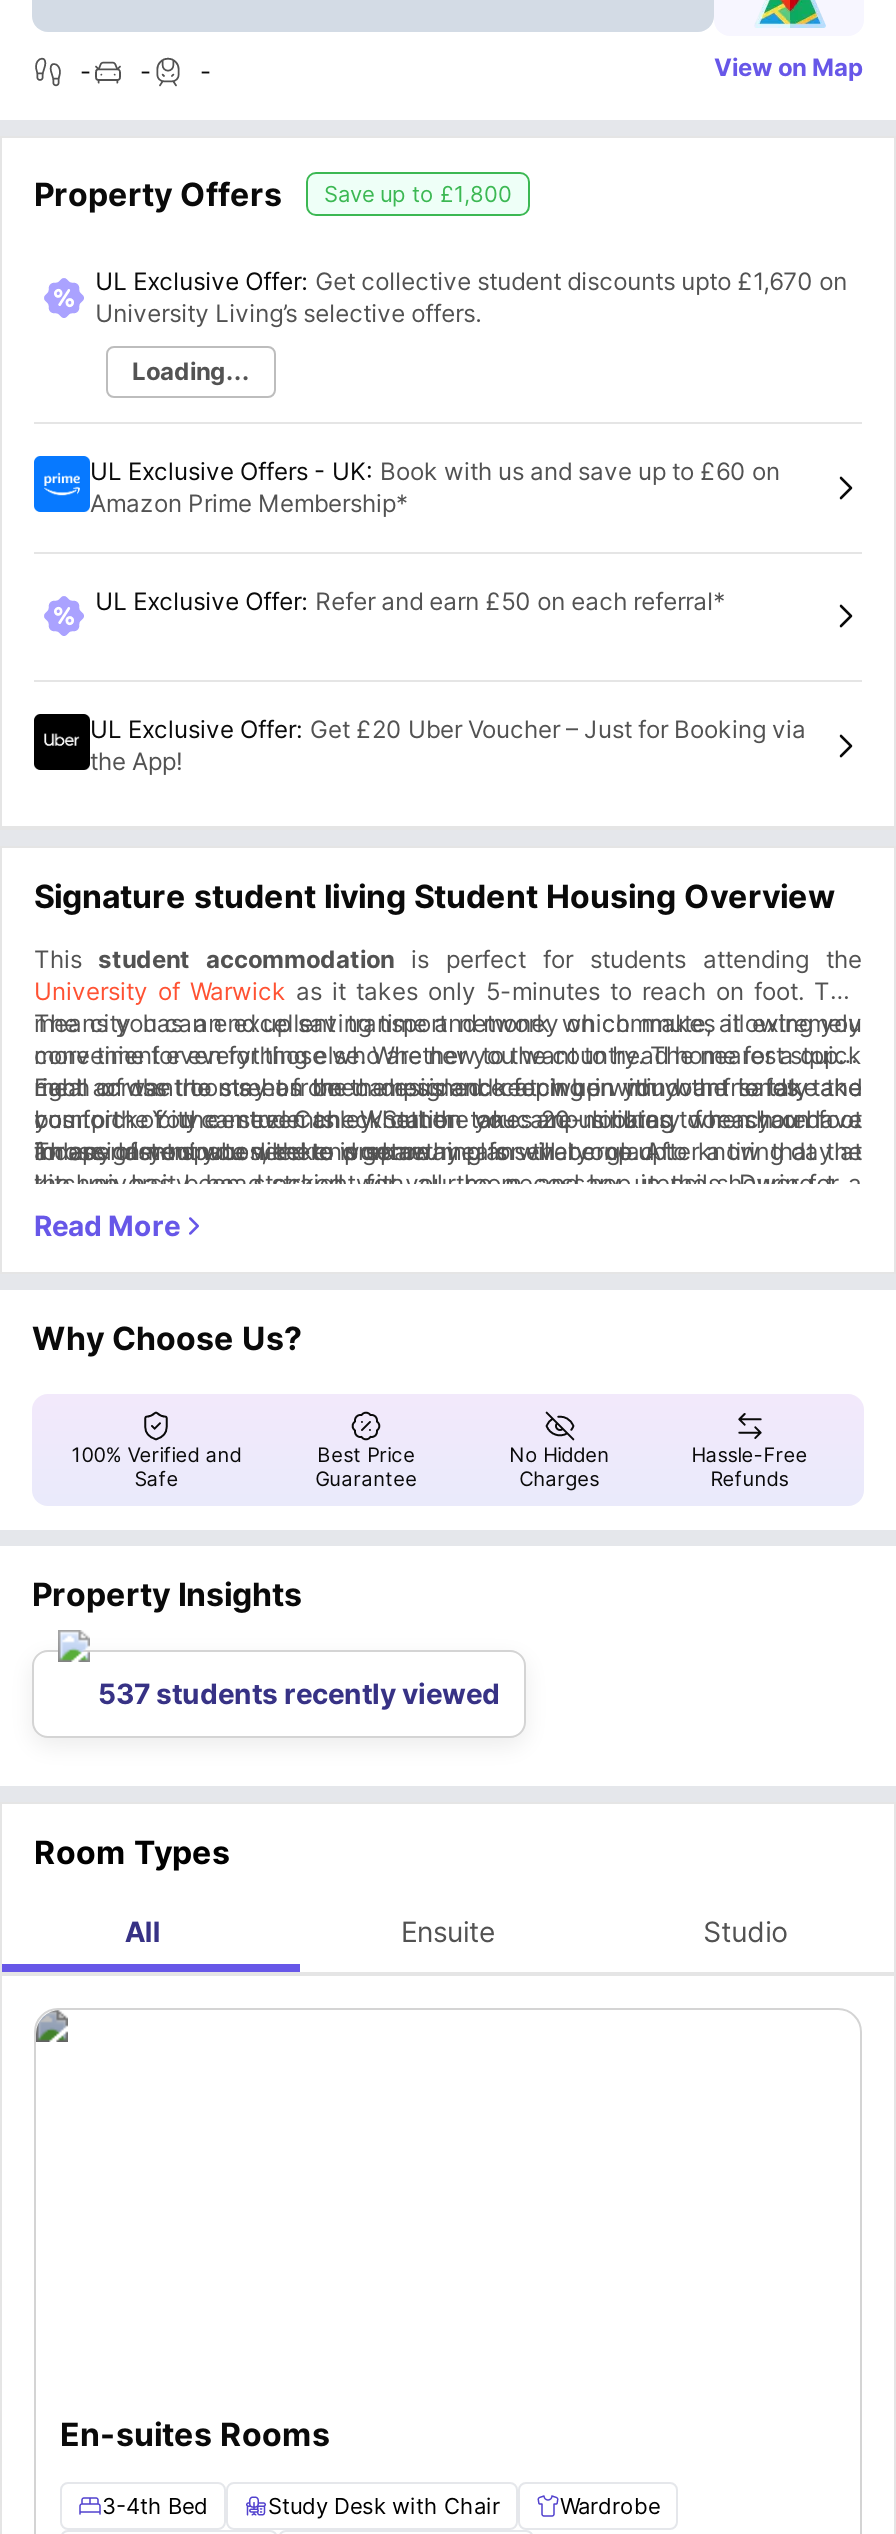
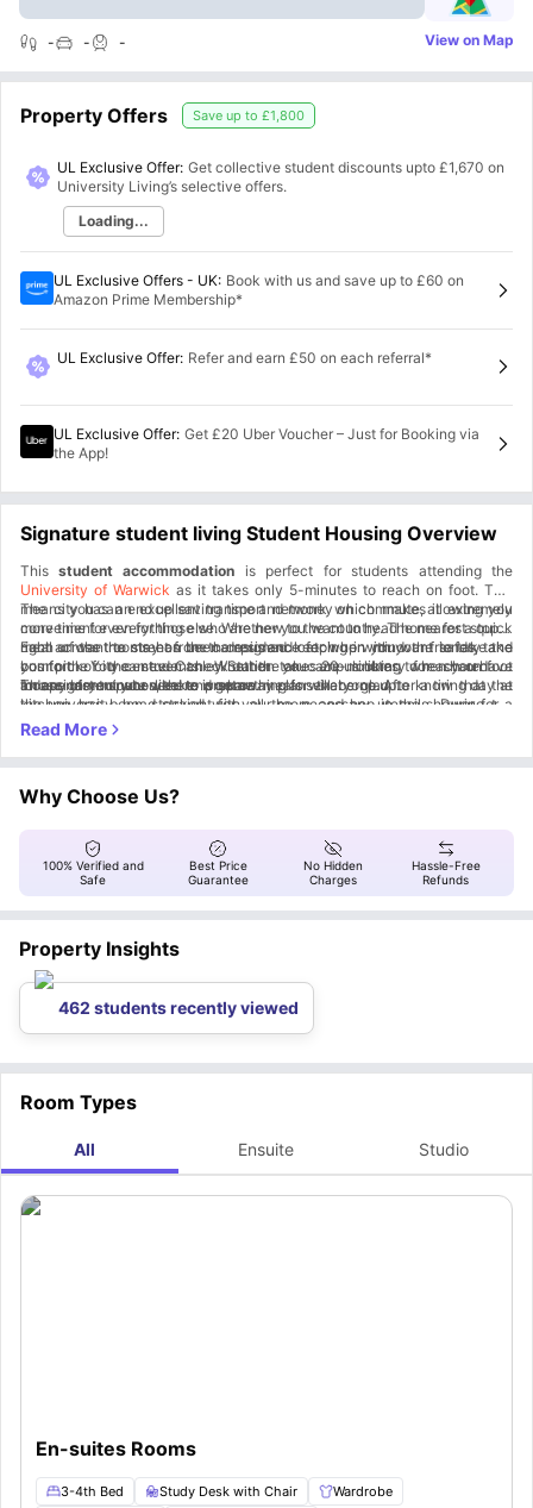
[98,1675,500,1709] 537 students recently viewed -> [58,997,299,1017] 462 students recently viewed

